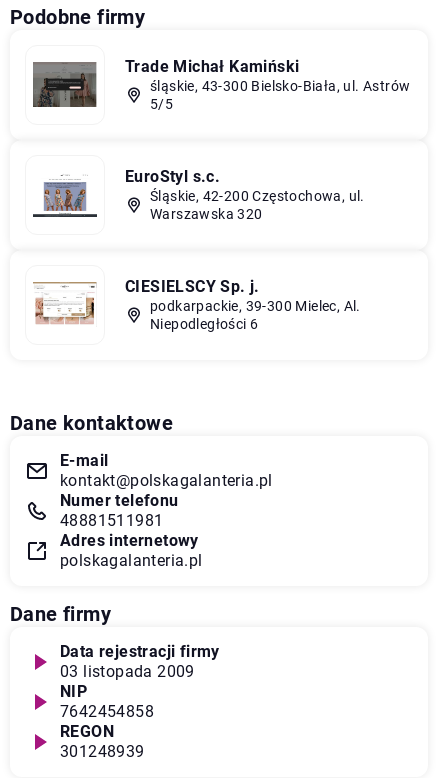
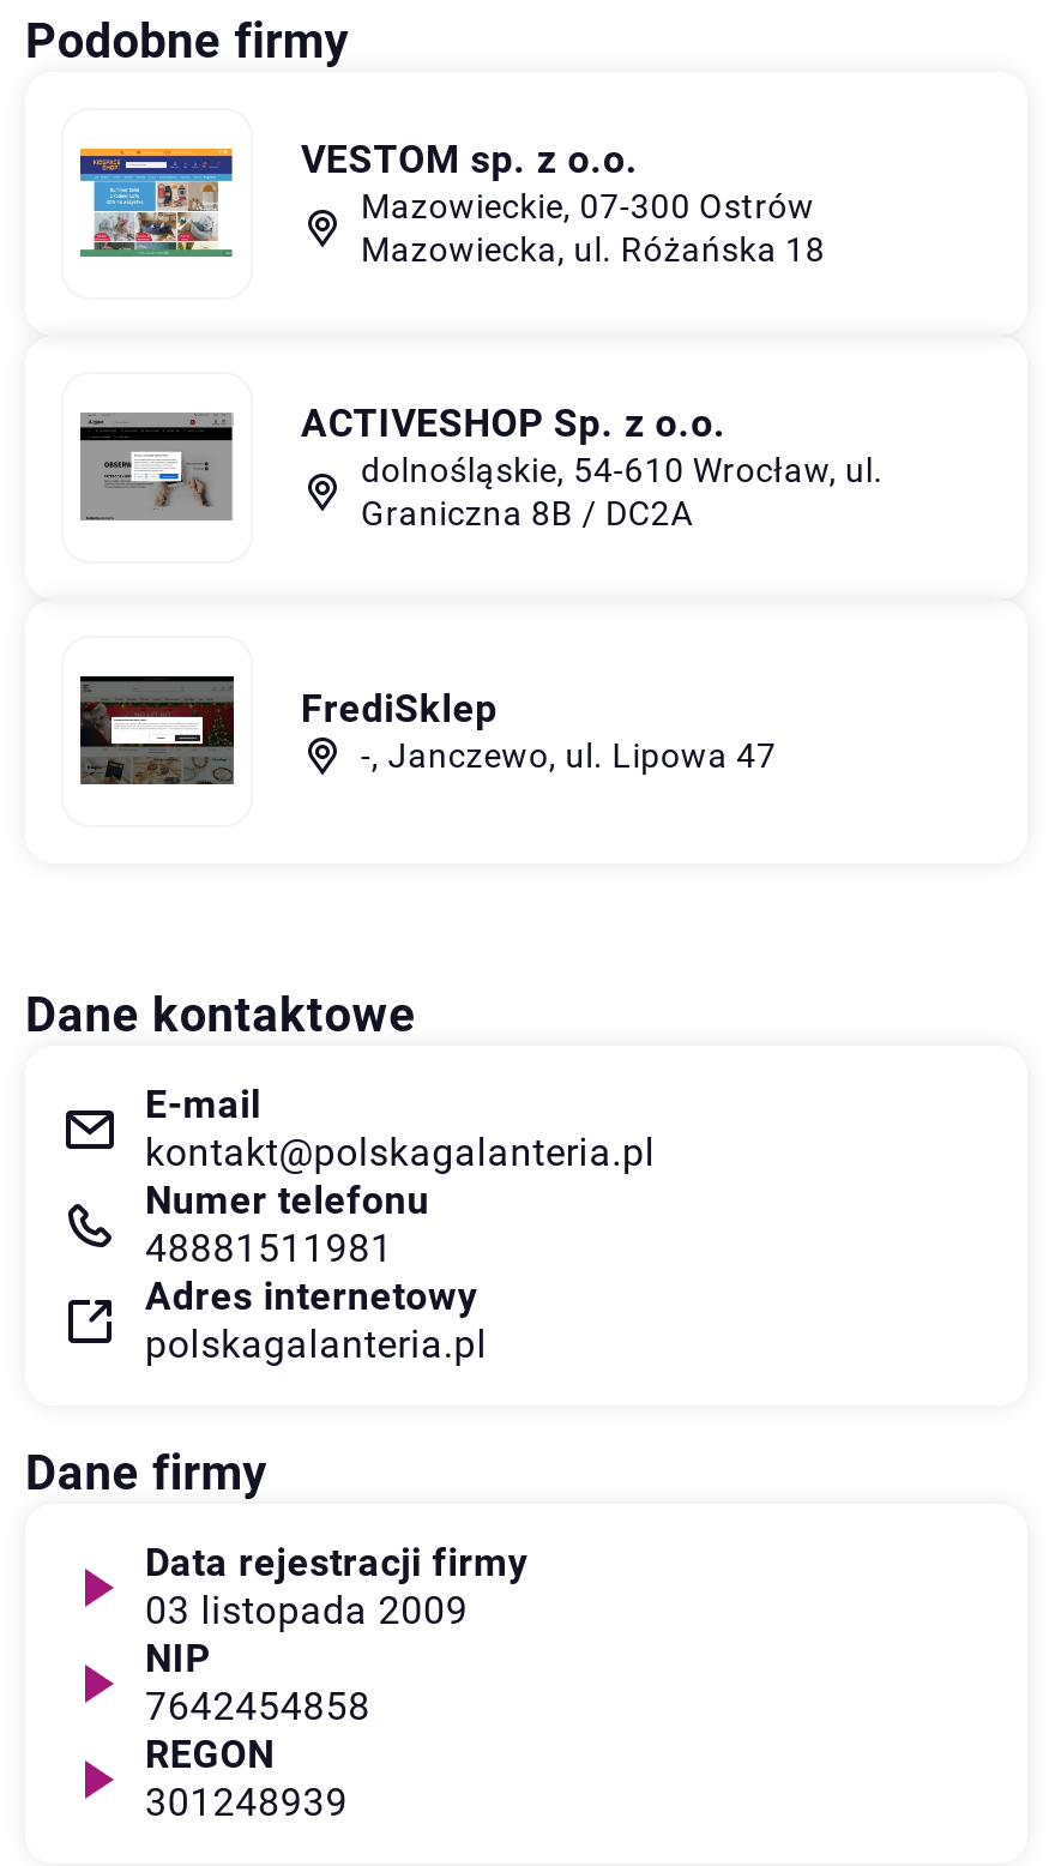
[32,57,410,112] [image] | Trade Michał Kamiński | śląskie, 43-300 Bielsko-Biała, ul. Astrów | 5/5 -> [78,136,826,268] [image] | VESTOM sp. z o.o. | Mazowieckie, 07-300 Ostrów | Mazowiecka, ul. Różańska 18
[33,167,365,222] [image] | EuroStyl s.c. | Śląskie, 42-200 Częstochowa, ul. | Warszawska 320 -> [78,400,884,532] [image] | ACTIVESHOP Sp. z o.o. | dolnośląskie, 54-610 Wrocław, ul. | Graniczna 8B / DC2A
[33,277,361,332] [image] | CIESIELSCY Sp. j. | podkarpackie, 39-300 Mielec, Al. | Niepodległości 6 -> [78,674,777,787] [image] | FrediSklep | -, Janczewo, ul. Lipowa 47

